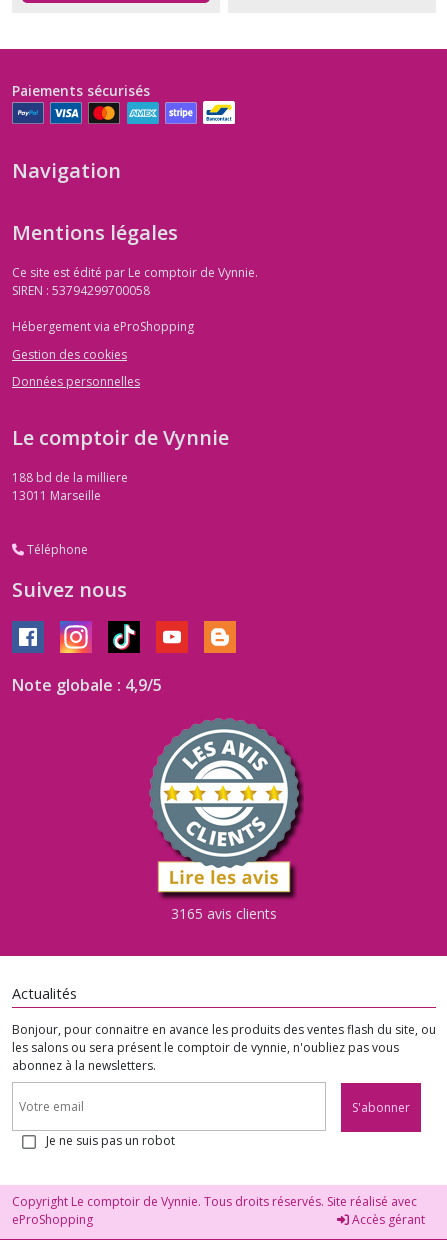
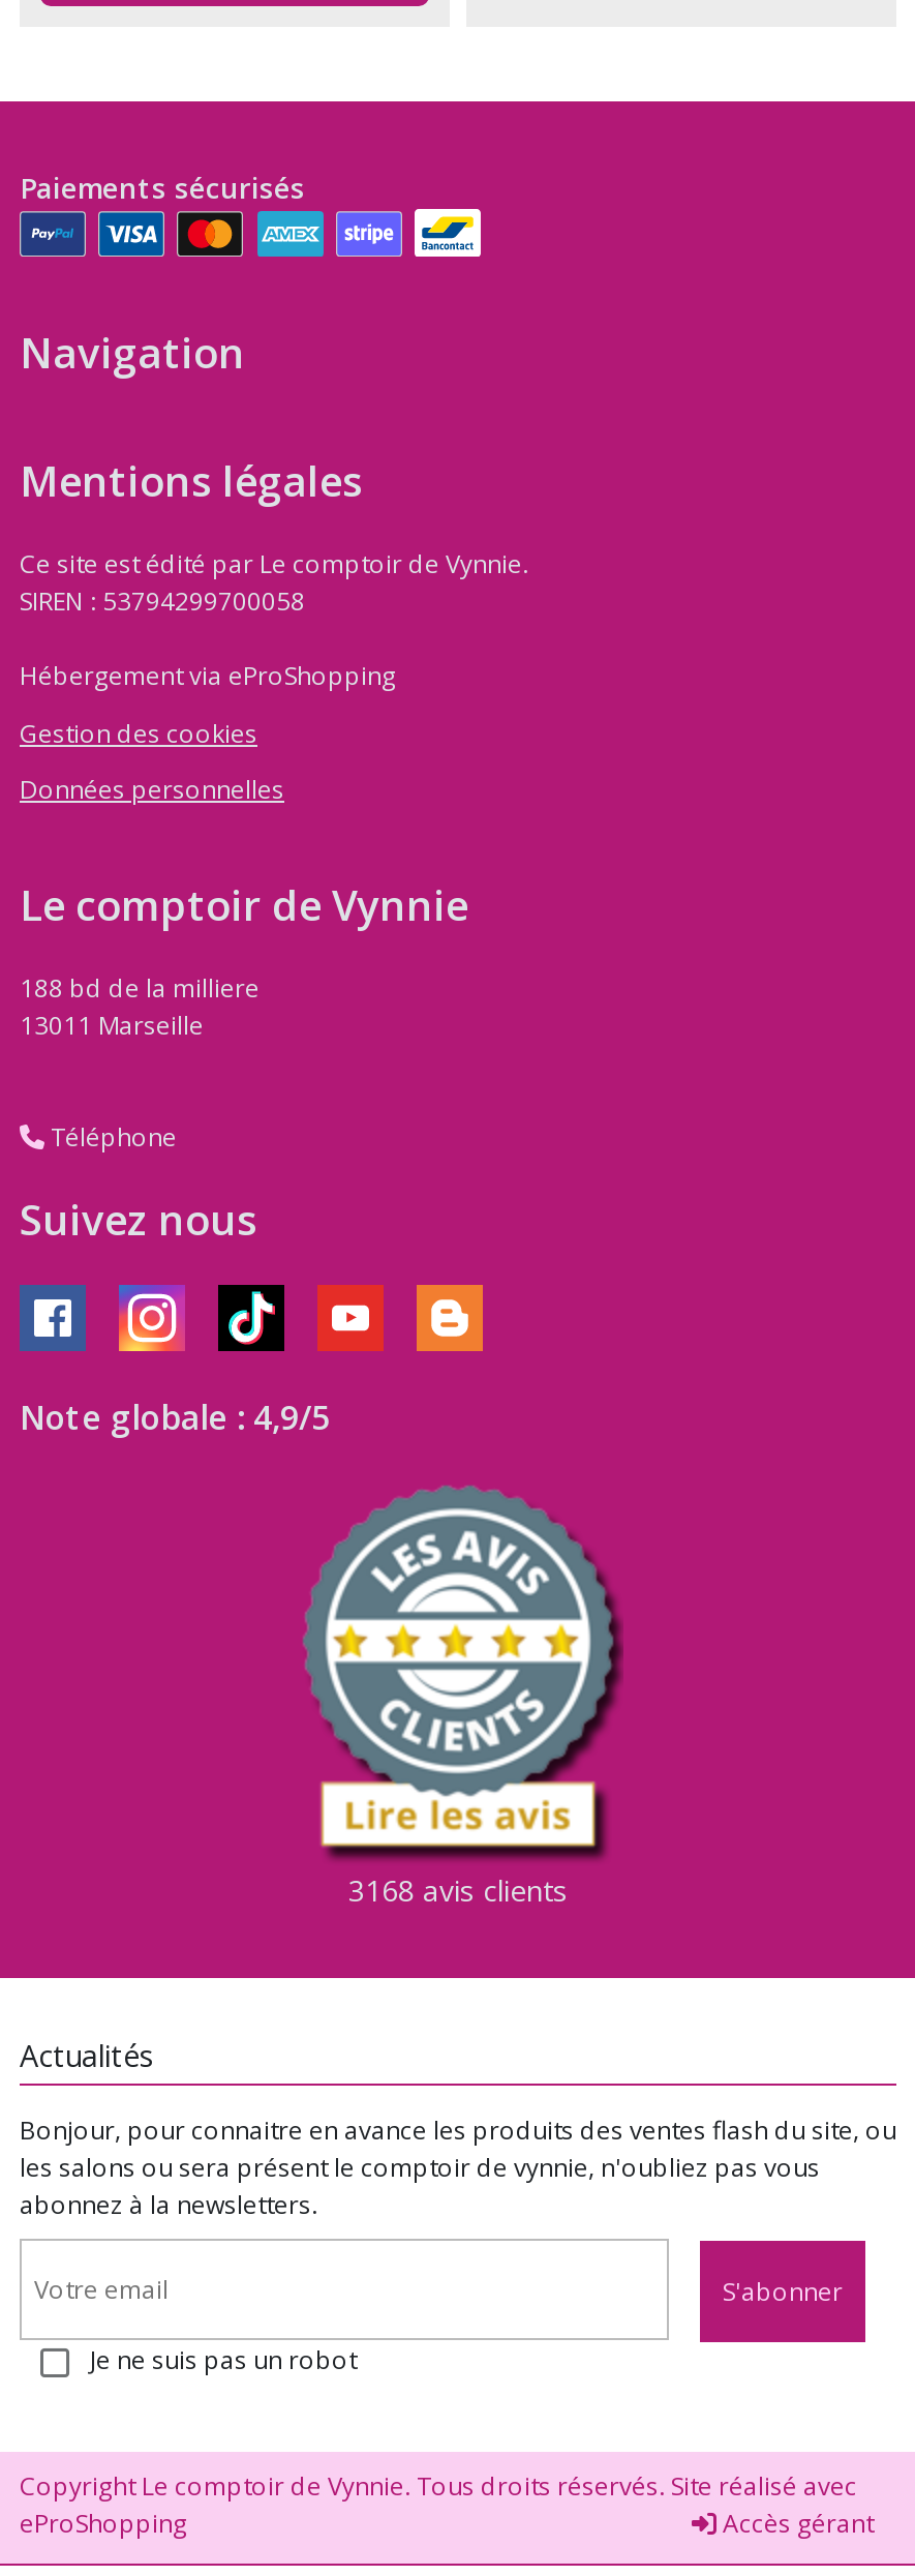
[171,904,277,923] 3165 avis clients -> [348,1871,568,1910] 3168 avis clients

